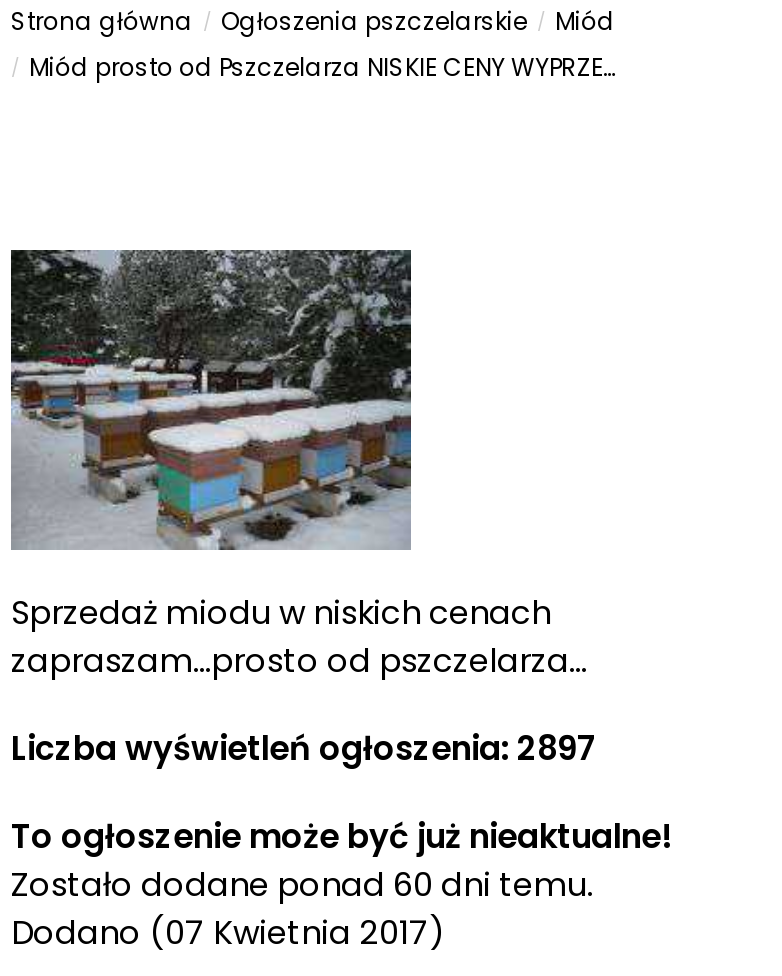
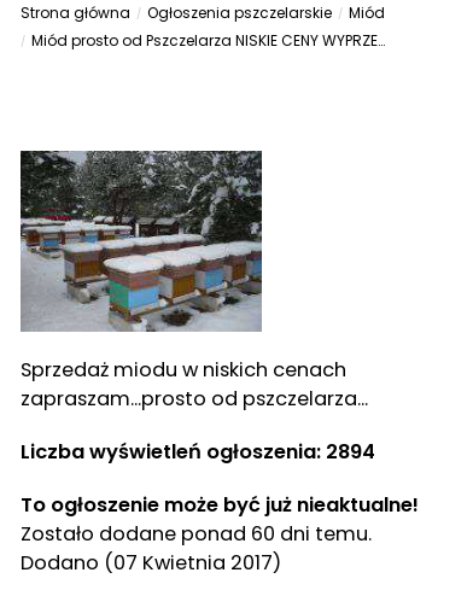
[11,726,597,772] Liczba wyświetleń ogłoszenia: 2897 -> [21,438,375,466] Liczba wyświetleń ogłoszenia: 2894

